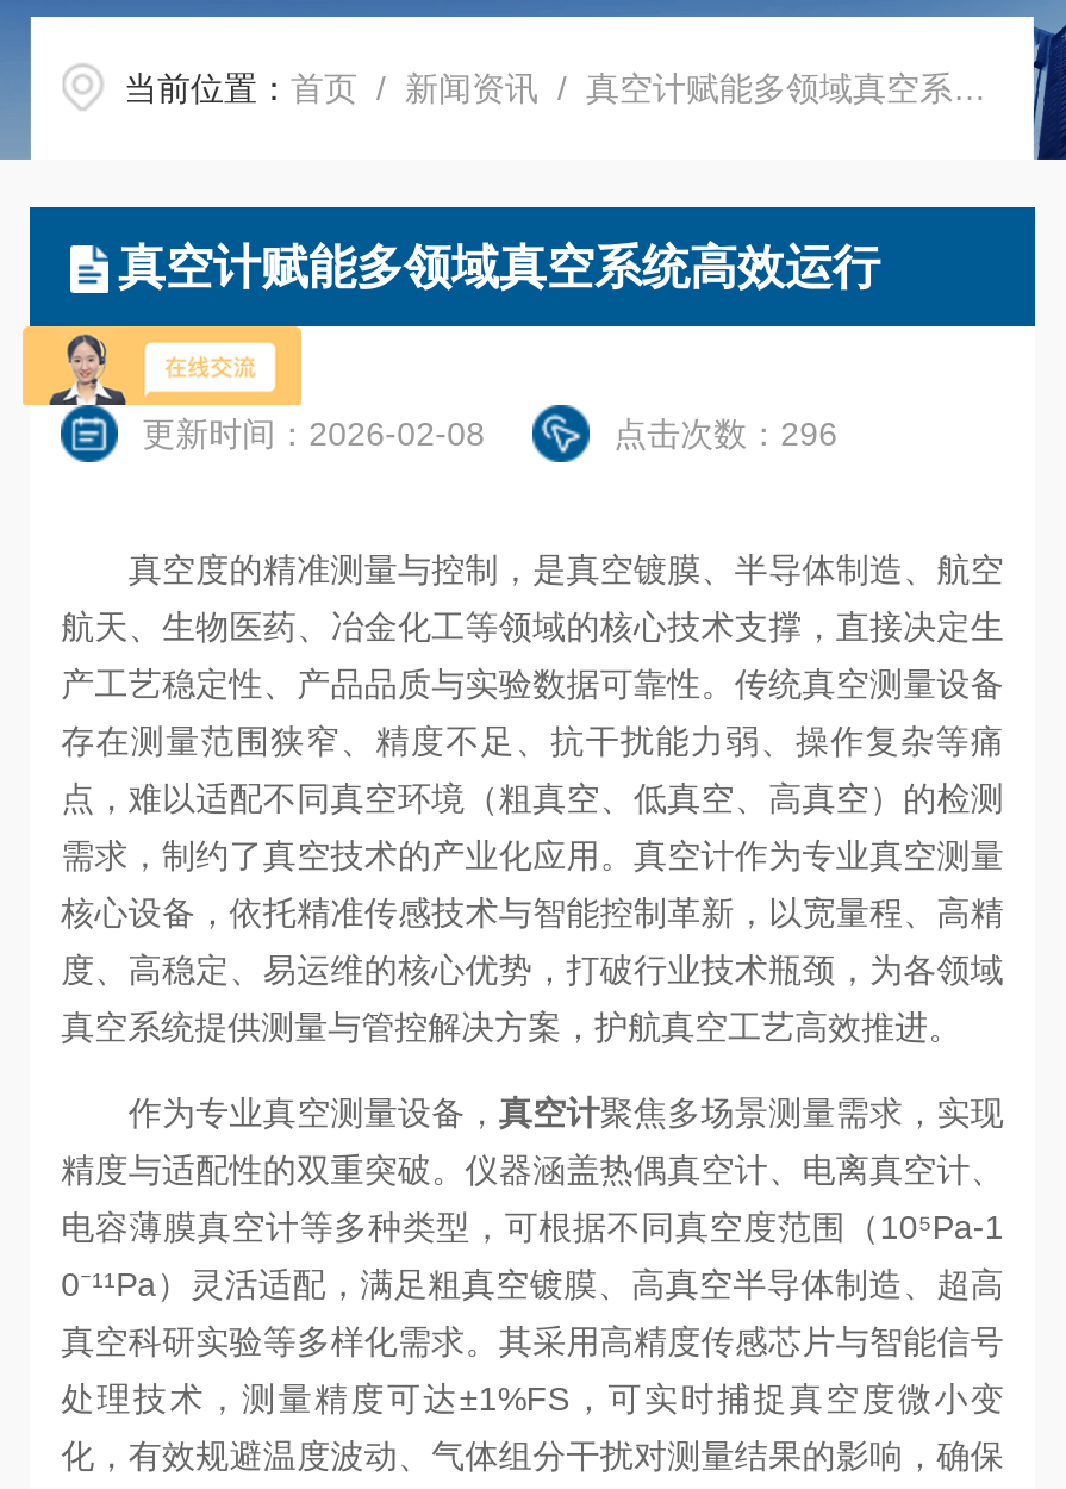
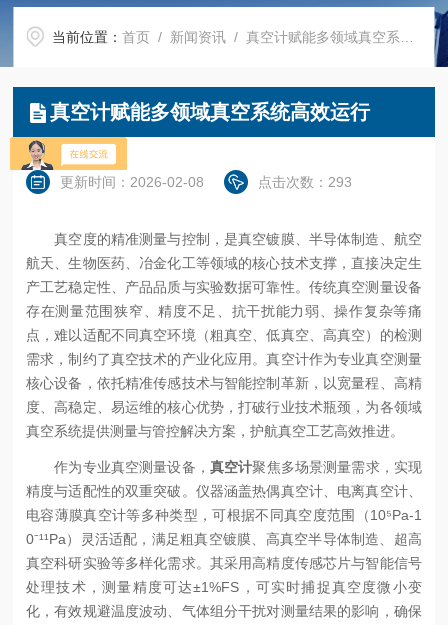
[614,415,838,453] 点击次数：296 -> [258,174,352,190] 点击次数：293

